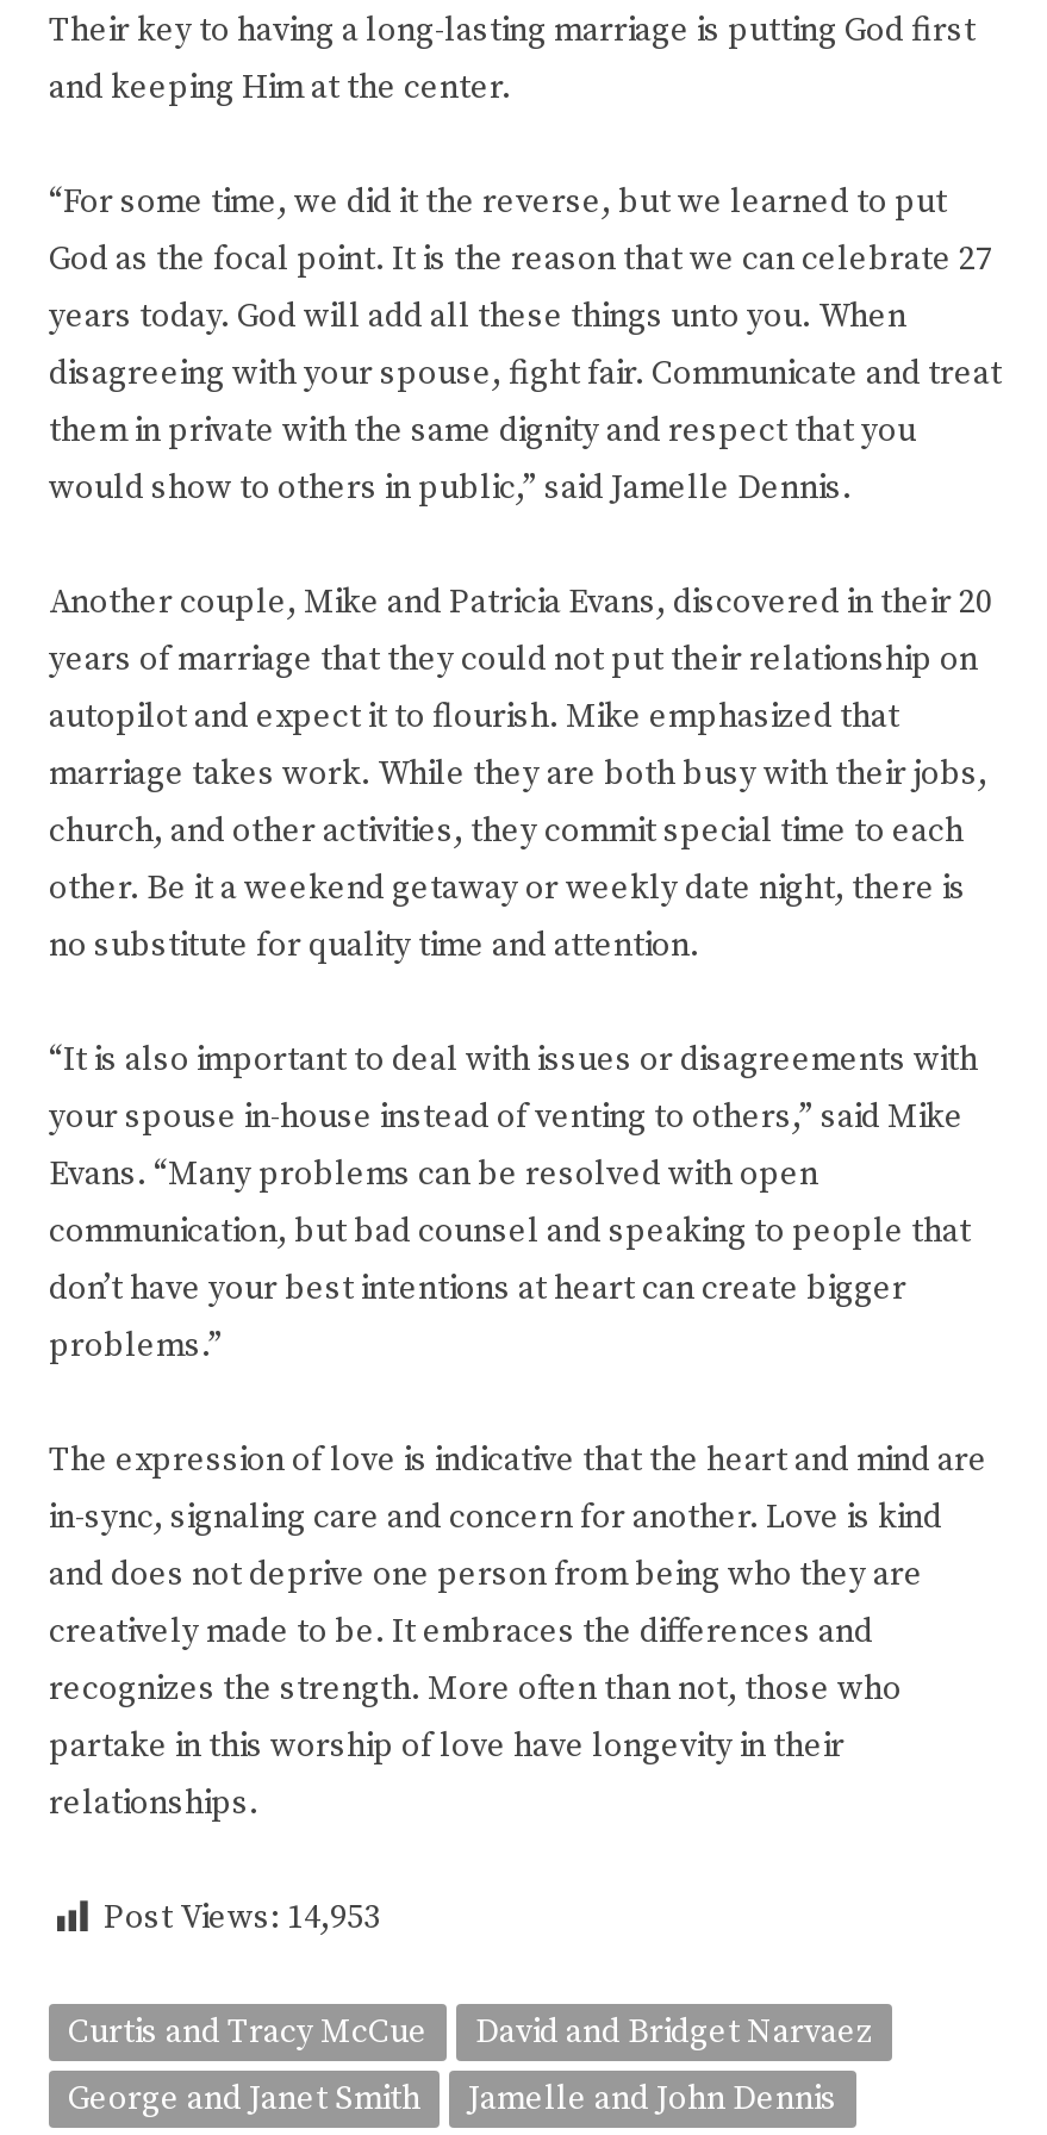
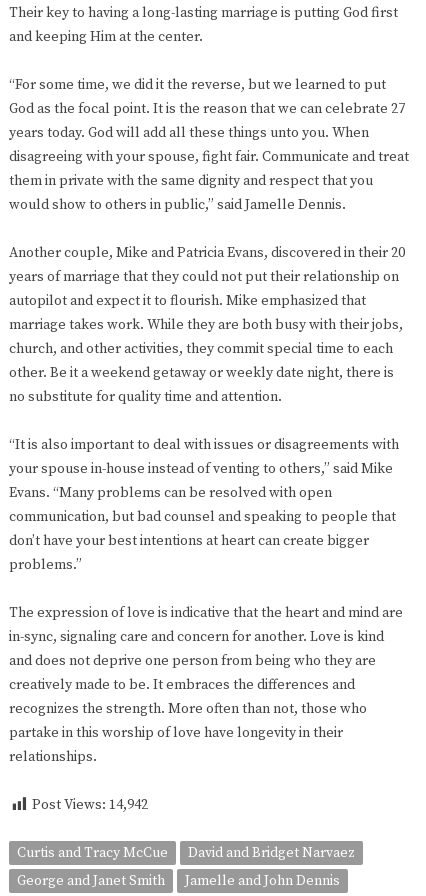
[104,1897,380,1940] Post Views: 14,953 -> [32,796,148,814] Post Views: 14,942

